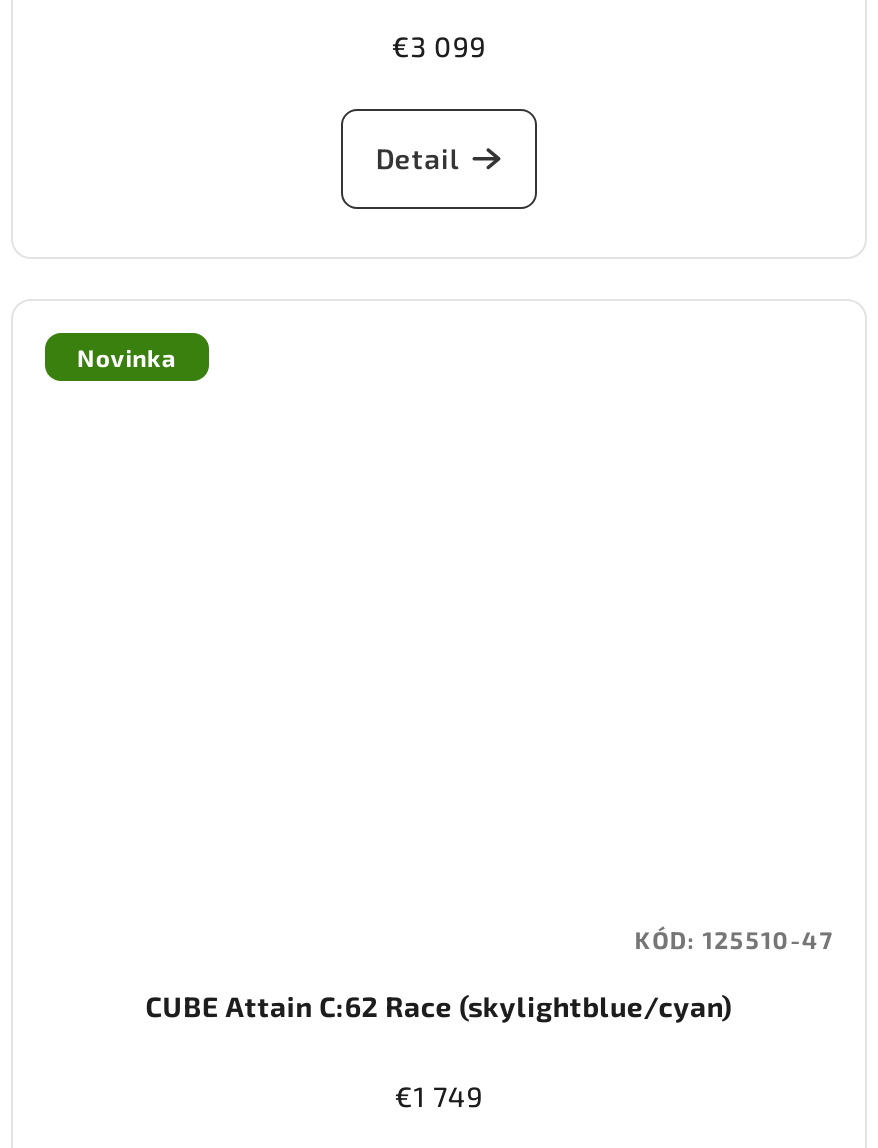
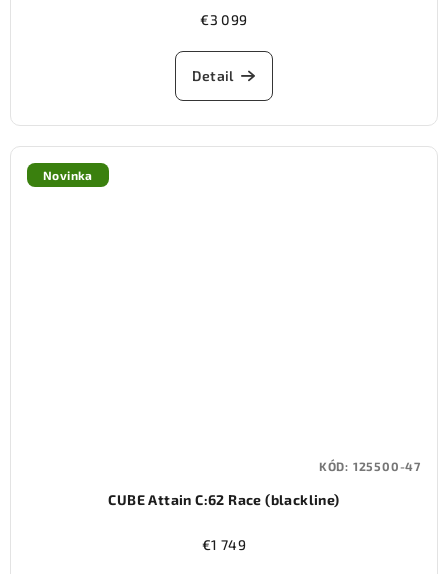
[635,925,833,953] KÓD: 125510-47 -> [319,459,421,473] KÓD: 125500-47
[146,989,732,1023] CUBE Attain C:62 Race (skylightblue/cyan) -> [108,491,340,508] CUBE Attain C:62 Race (blackline)

